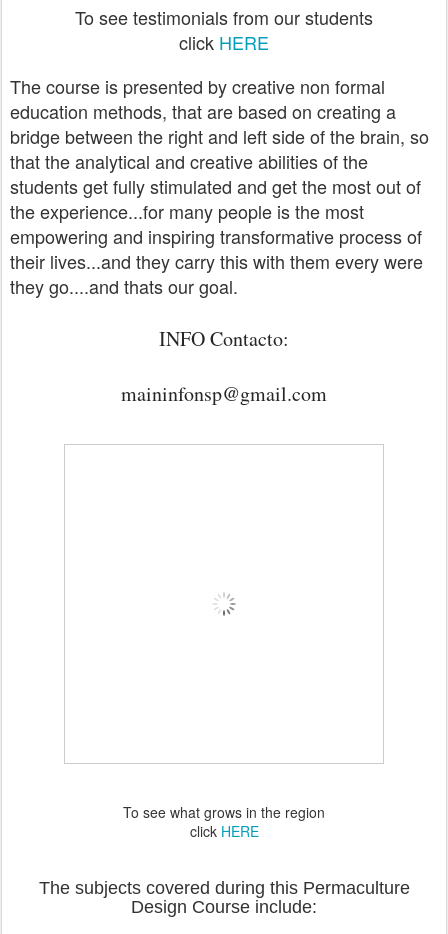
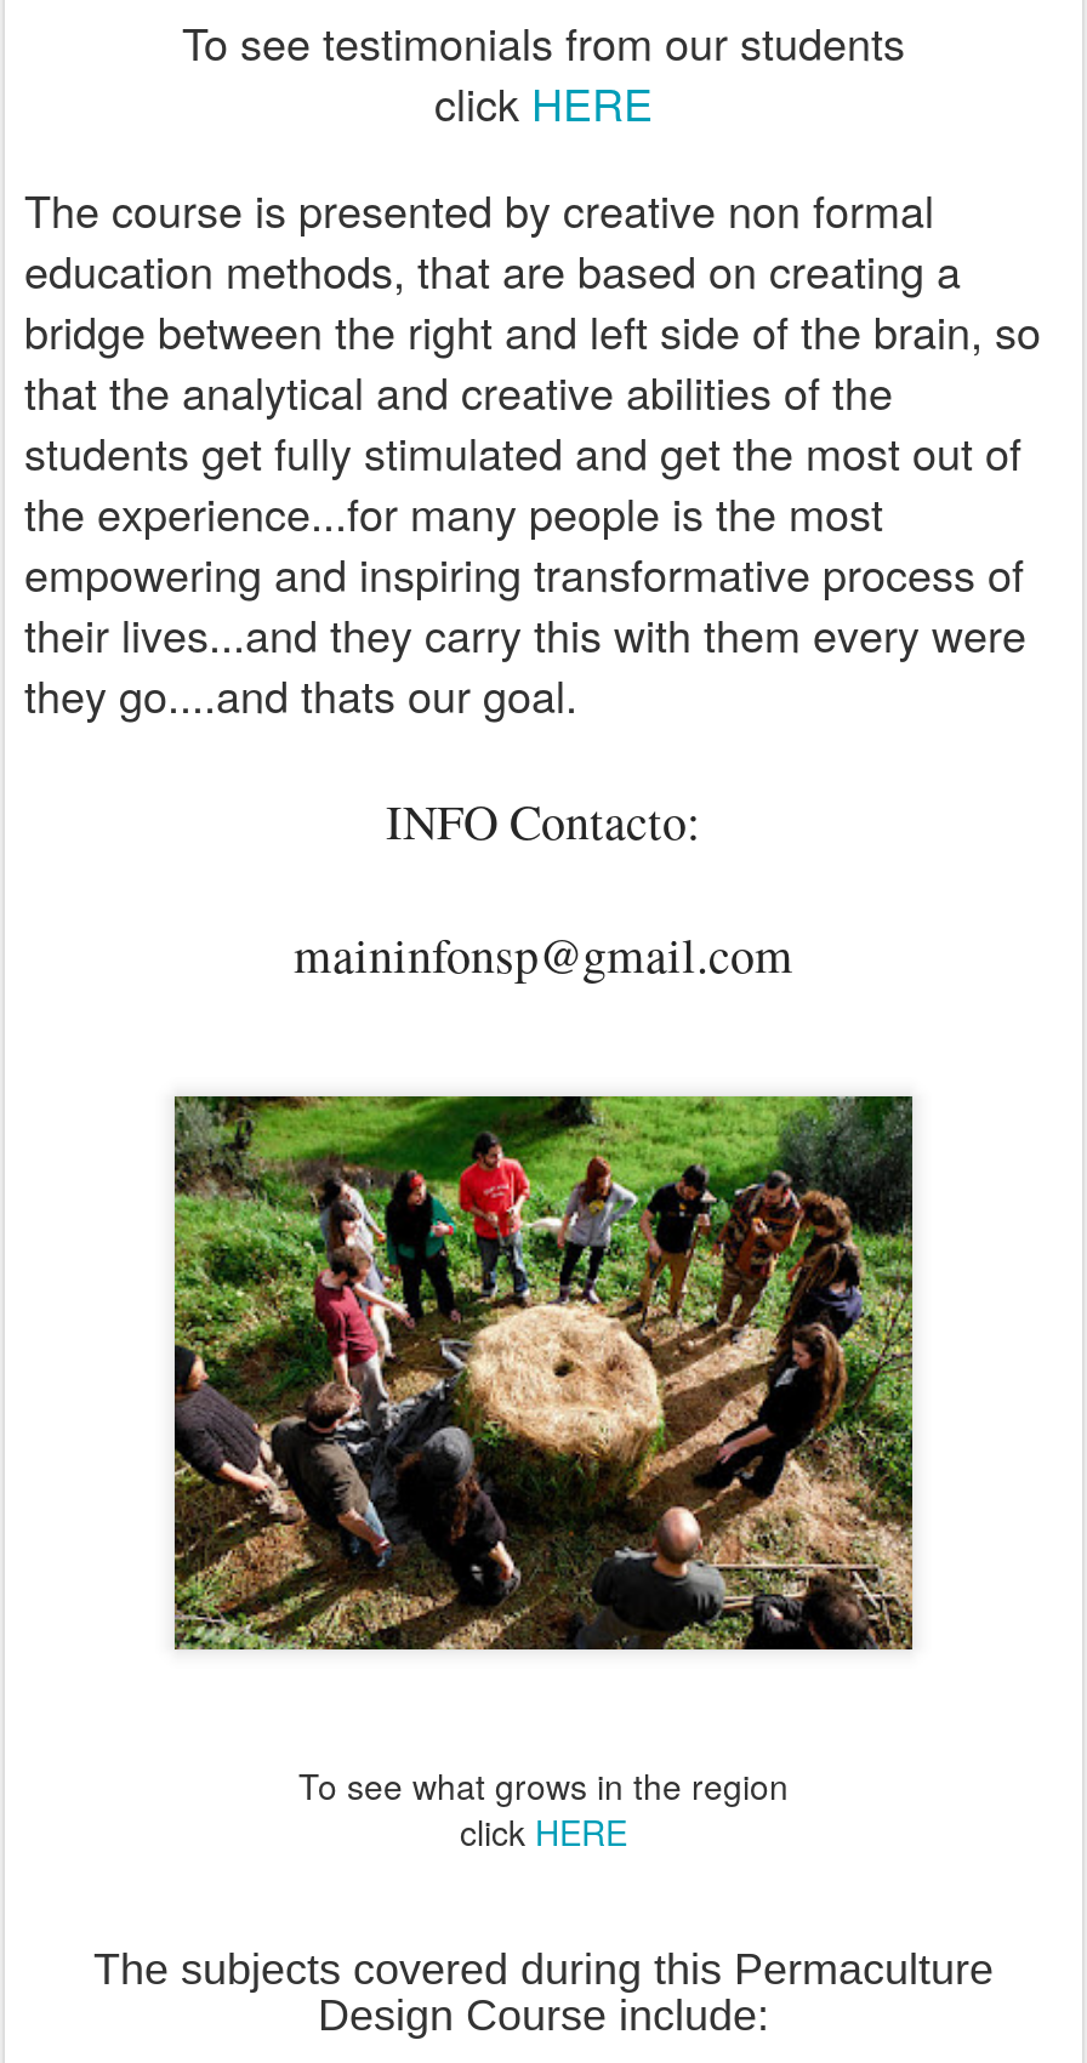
none -> [172,1094,915,1652] [image]

